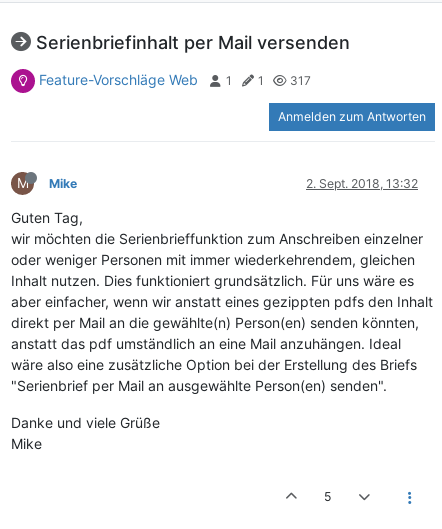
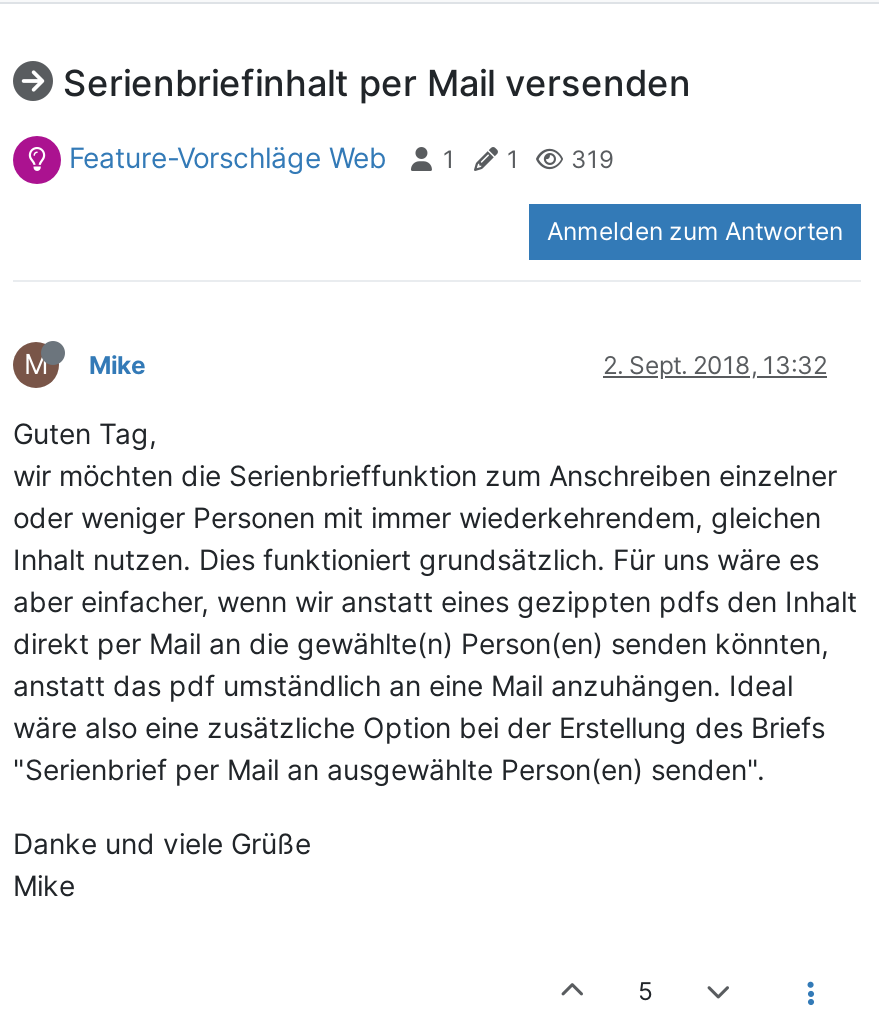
[39,71,311,88] Feature-Vorschläge Web 1 1 317 -> [69,140,613,174] Feature-Vorschläge Web 1 1 319

